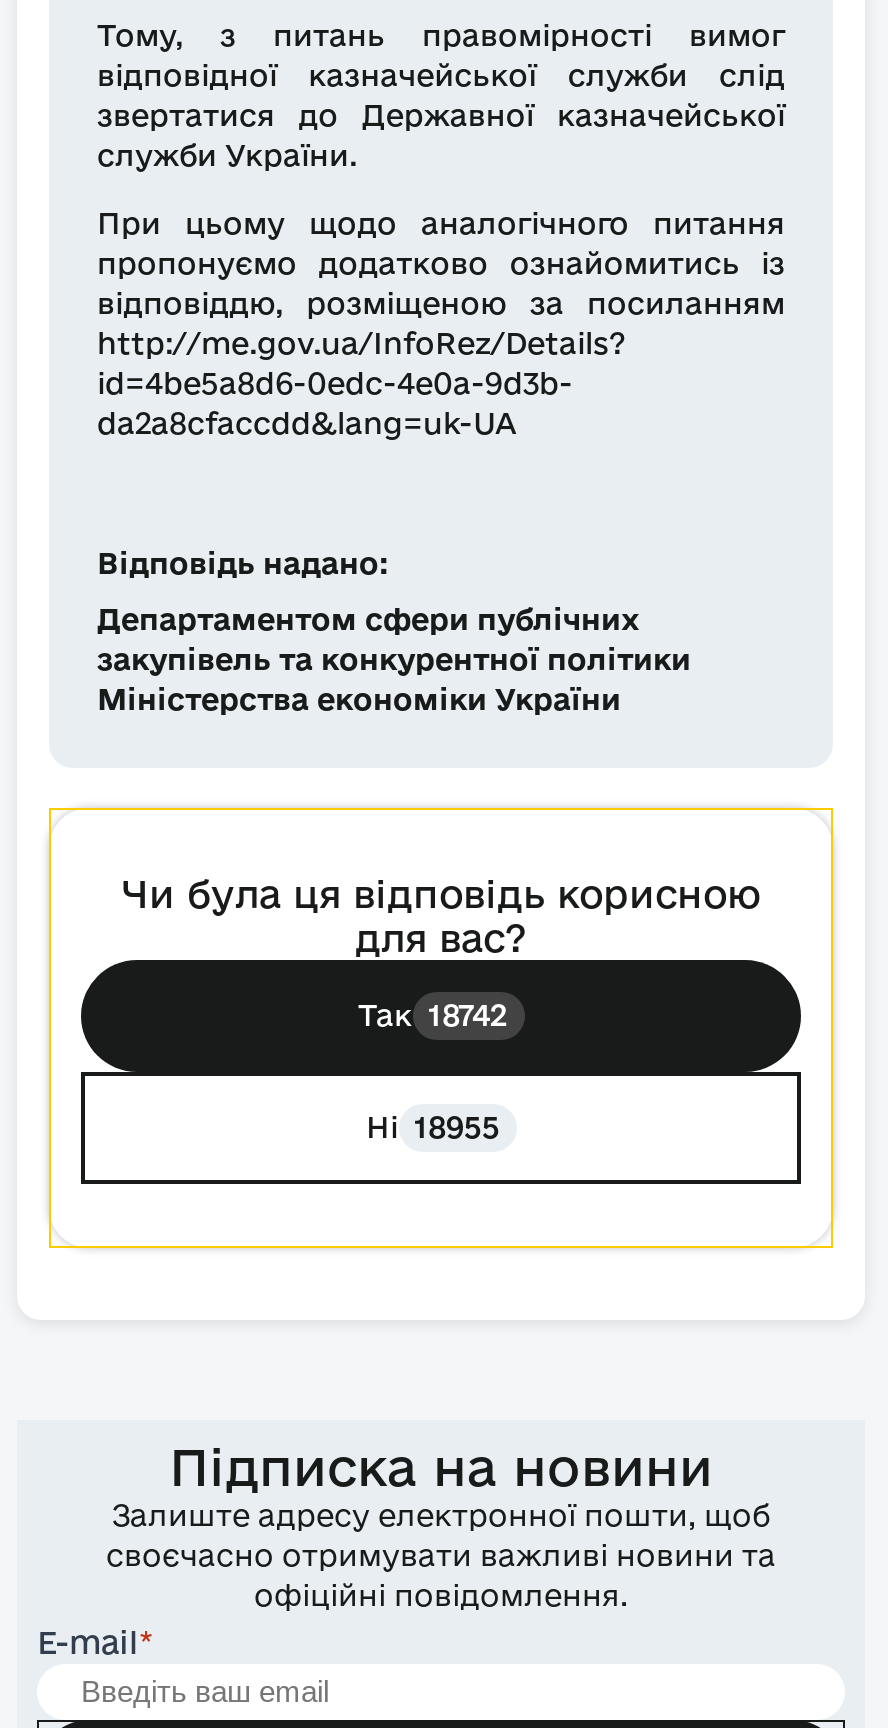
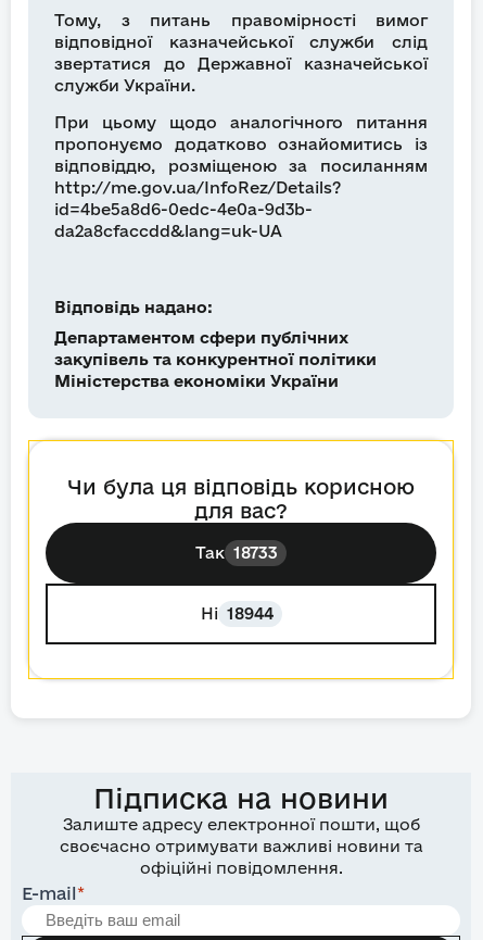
[358,998,508,1032] Так 18742 -> [195,544,278,562] Так 18733
[366,1110,500,1144] Ні 18955 -> [200,604,273,623] Ні 18944

